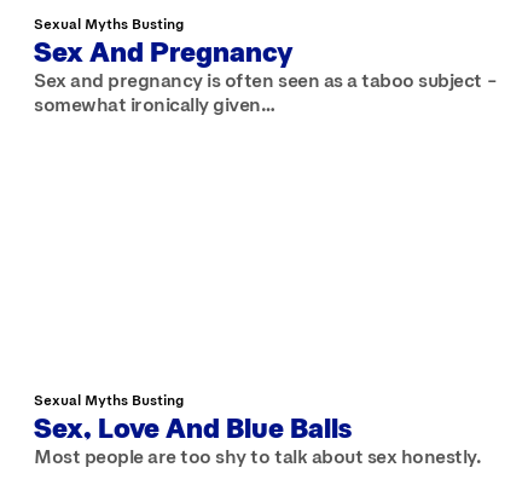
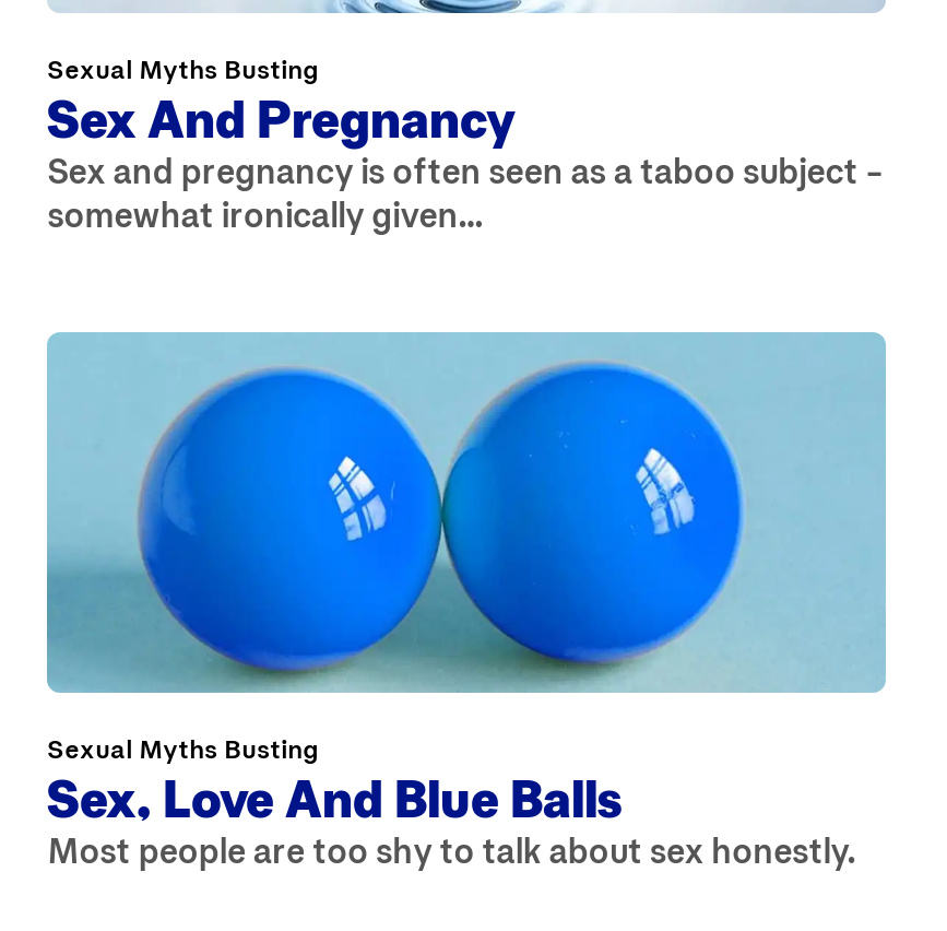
none -> [45,330,888,695] [image]

